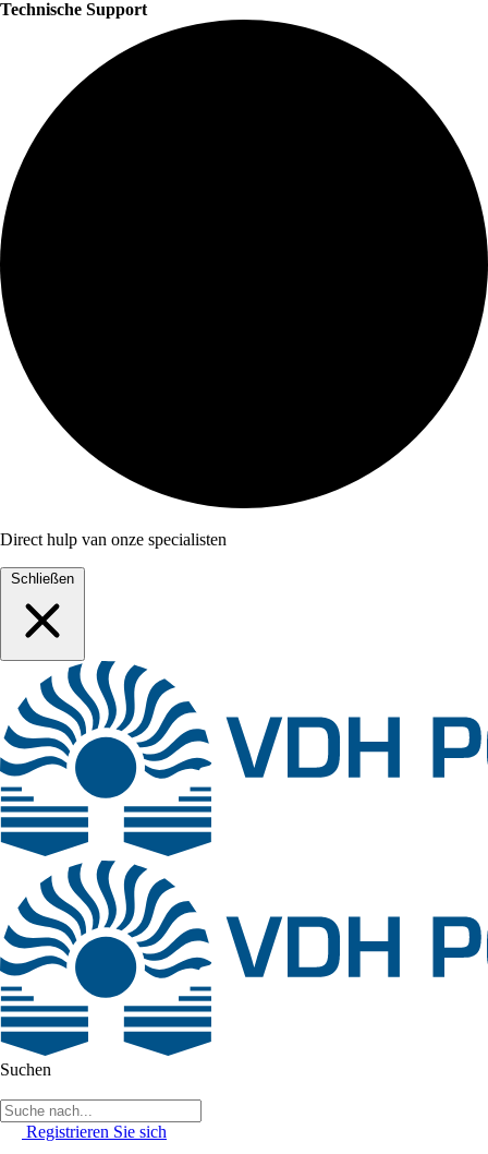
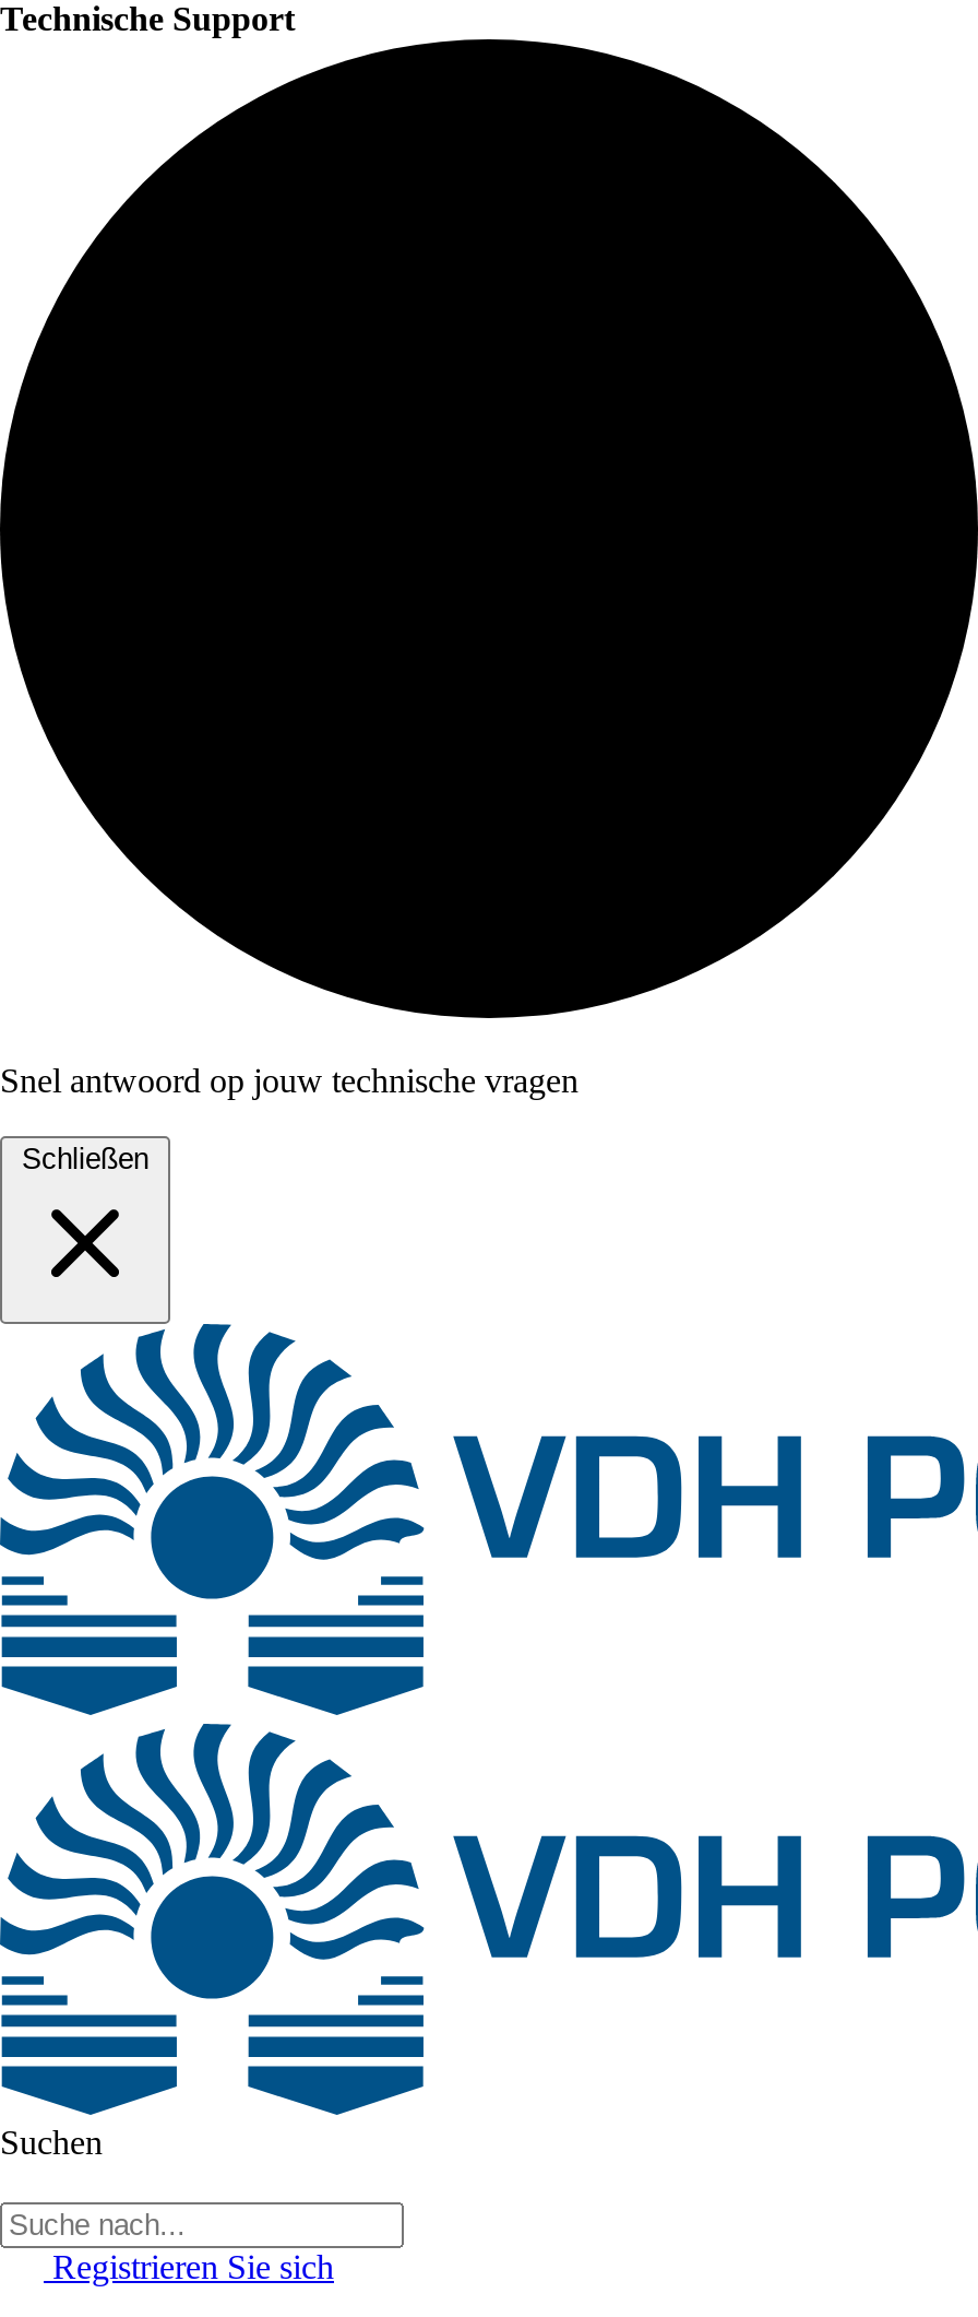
[0,530,227,549] Direct hulp van onze specialisten -> [0,1062,579,1099] Snel antwoord op jouw technische vragen

